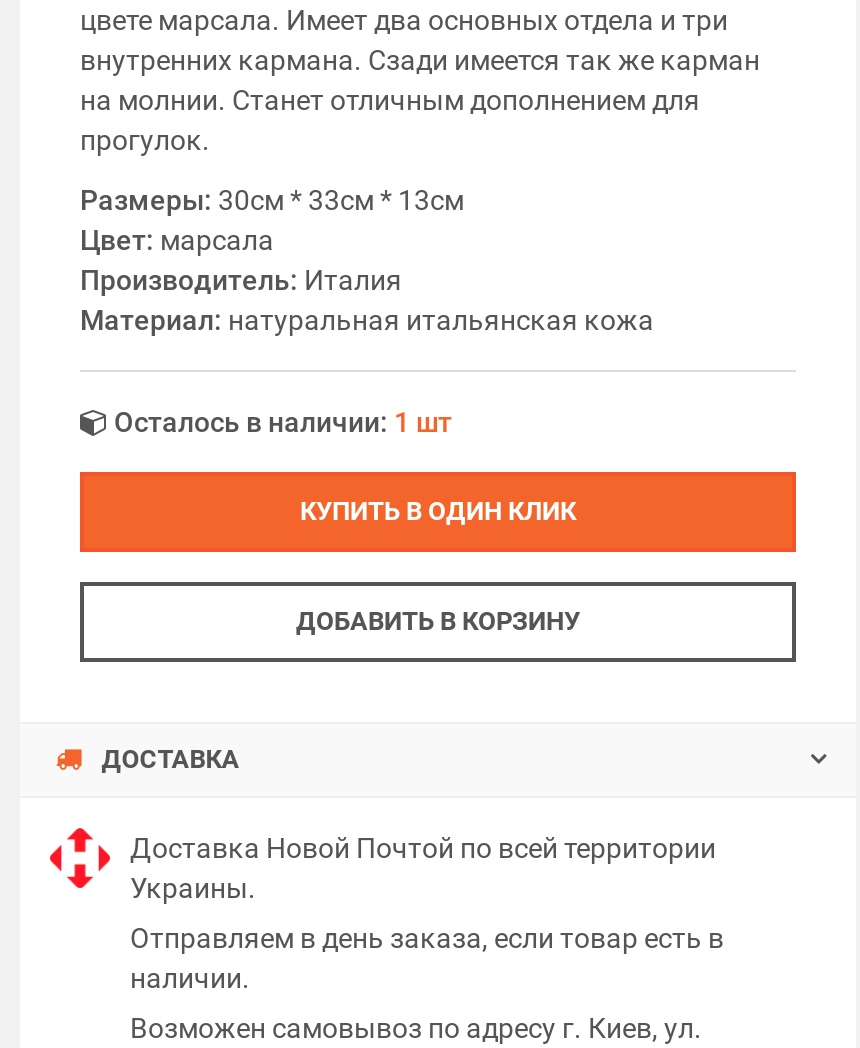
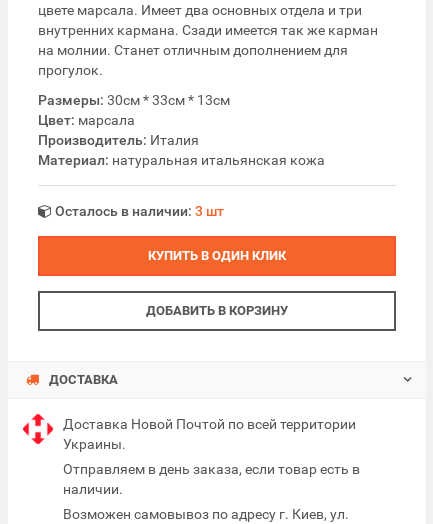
[114,406,452,438] Осталось в наличии: 1 шт -> [55,203,224,219] Осталось в наличии: 3 шт

